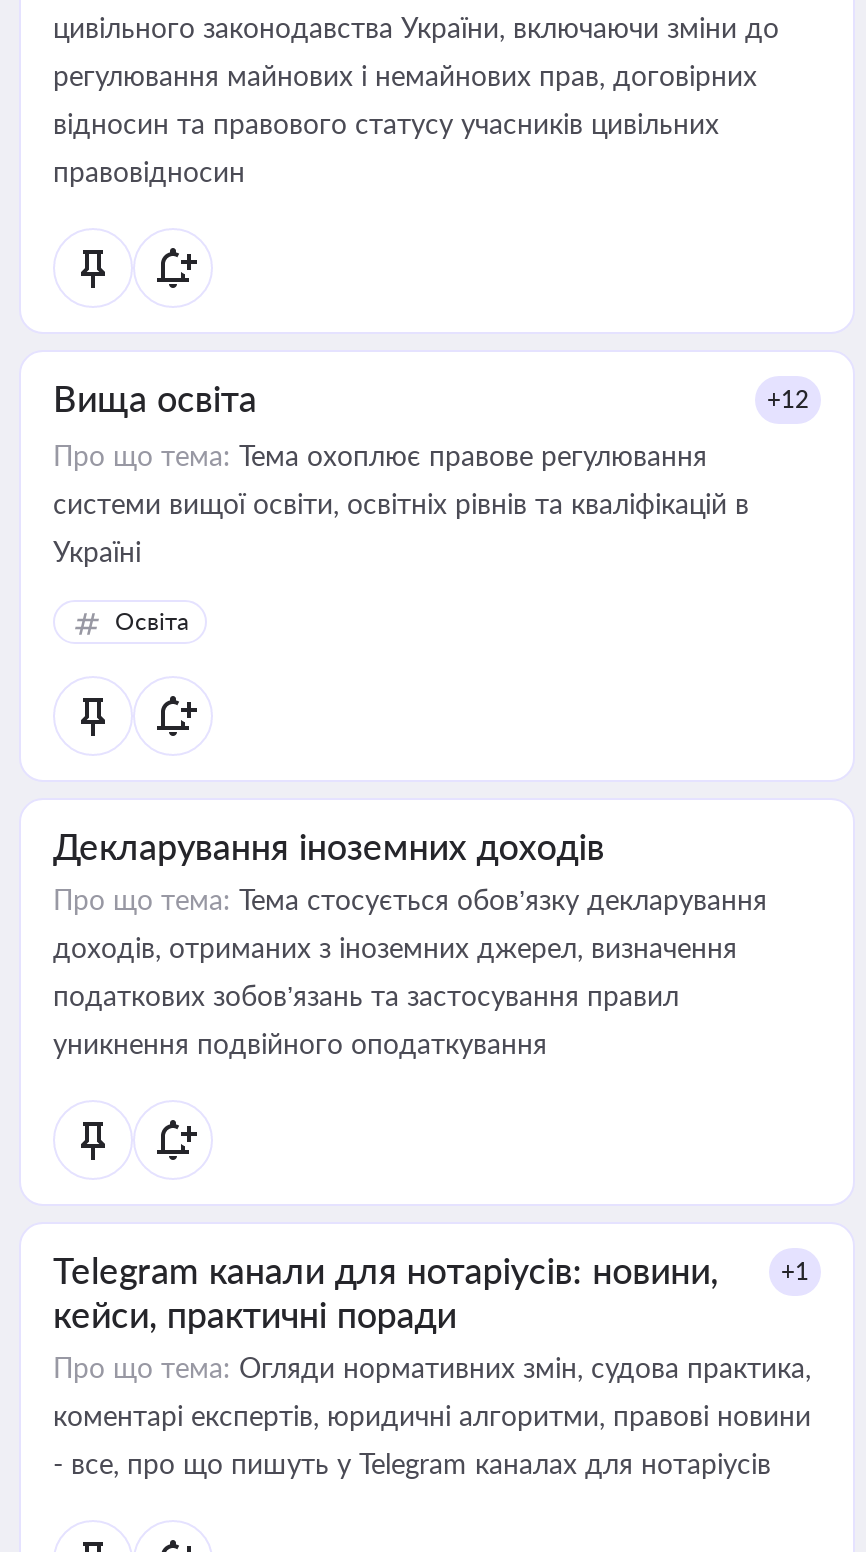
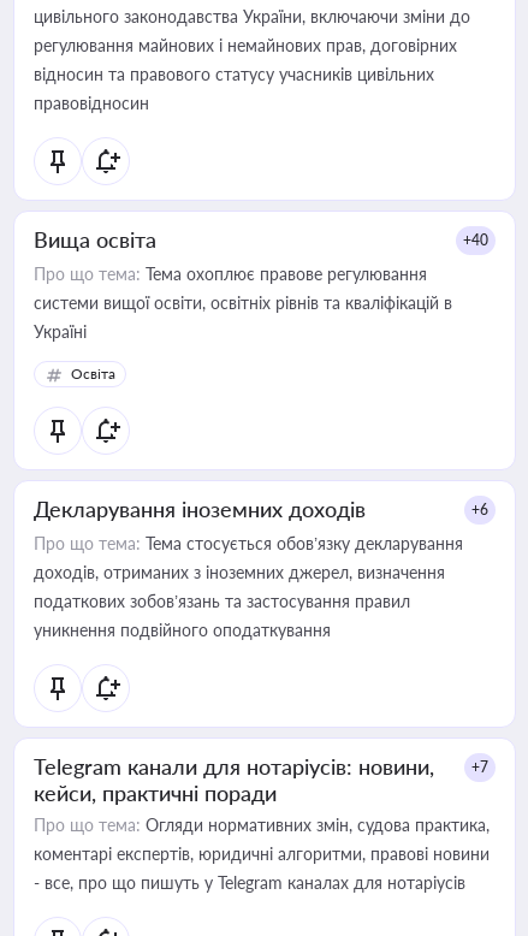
[767,384,809,414] +12 -> [463,231,488,249] +40
none -> [471,500,488,519] +6
[781,1256,809,1286] +1 -> [471,758,488,776] +7

